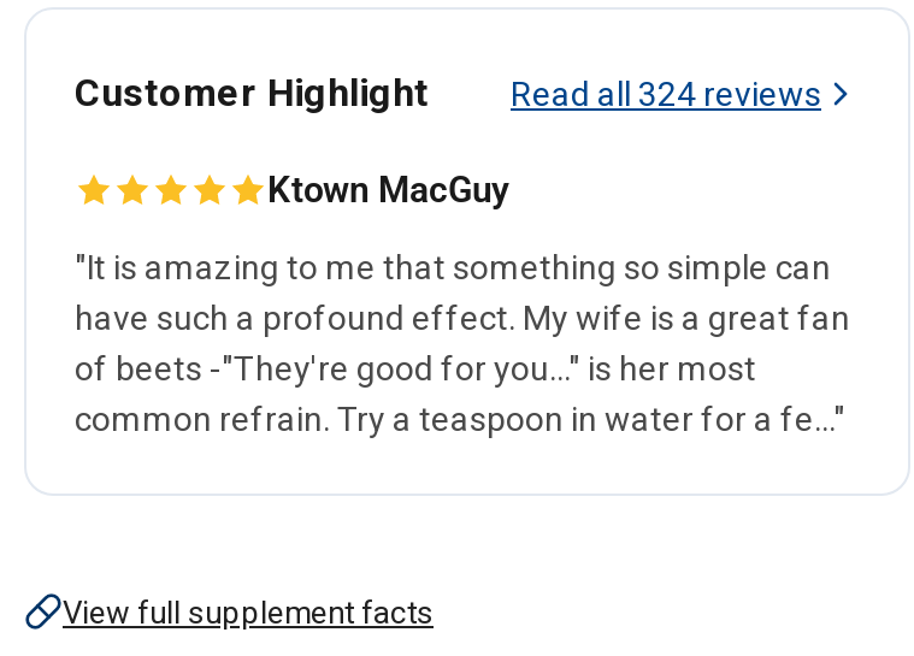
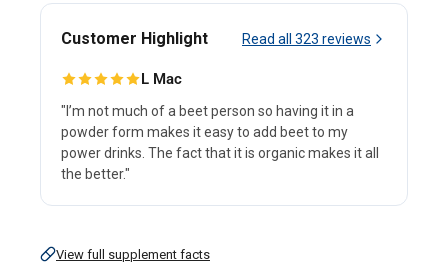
[511,73,821,112] Read all 324 reviews -> [242,30,371,46] Read all 323 reviews
[267,169,508,212] Ktown MacGuy -> [141,70,182,88] L Mac
[75,248,850,438] "It is amazing to me that something so simple can | have such a profound effect. My wife is a great fan | of beets -"They're good for you..." is her most | common refrain. Try a teaspoon in water for a fe..." -> [61,103,379,182] "I’m not much of a beet person so having it in a | powder form makes it easy to add beet to my | power drinks. The fact that it is organic makes it all | the better."

